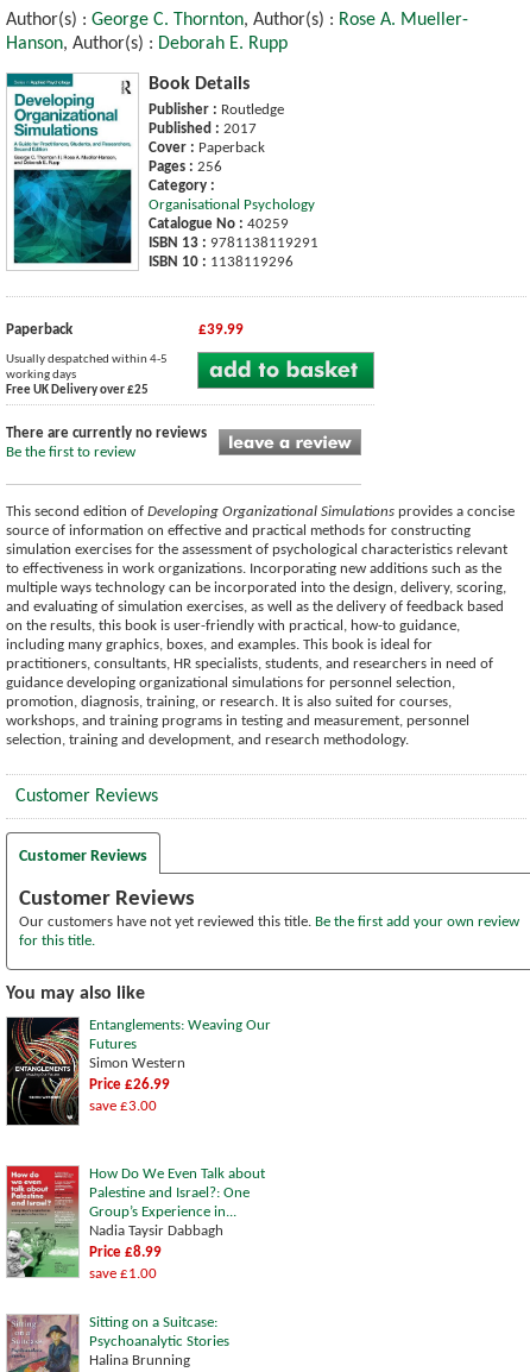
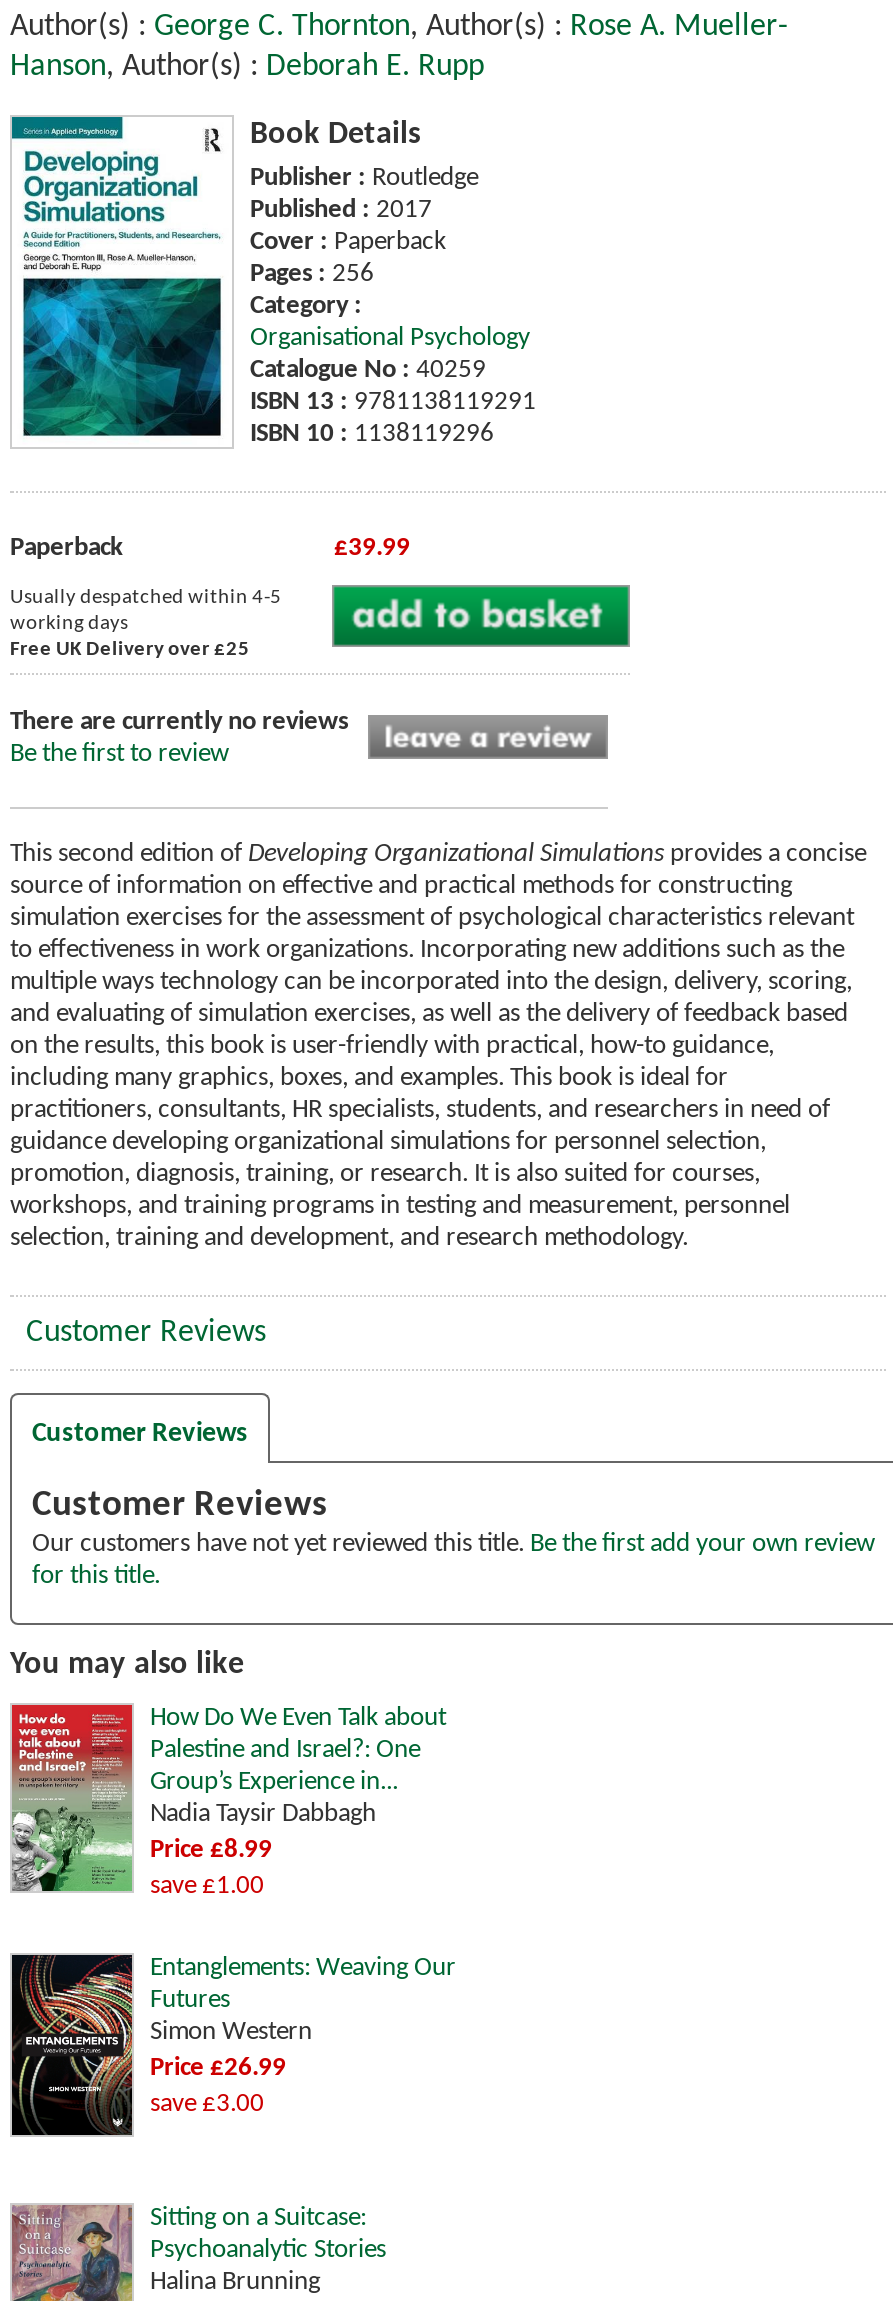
moved [6,1017,271,1126] -> [10,1953,456,2141]: [image] | Entanglements: Weaving Our | Futures | Simon Western | Price £26.99 | save £3.00
moved [5,1166,265,1281] -> [8,1704,446,1898]: [image] | How Do We Even Talk about | Palestine and Israel?: One | Group’s Experience in... | Nadia Taysir Dabbagh | Price £8.99 | save £1.00

